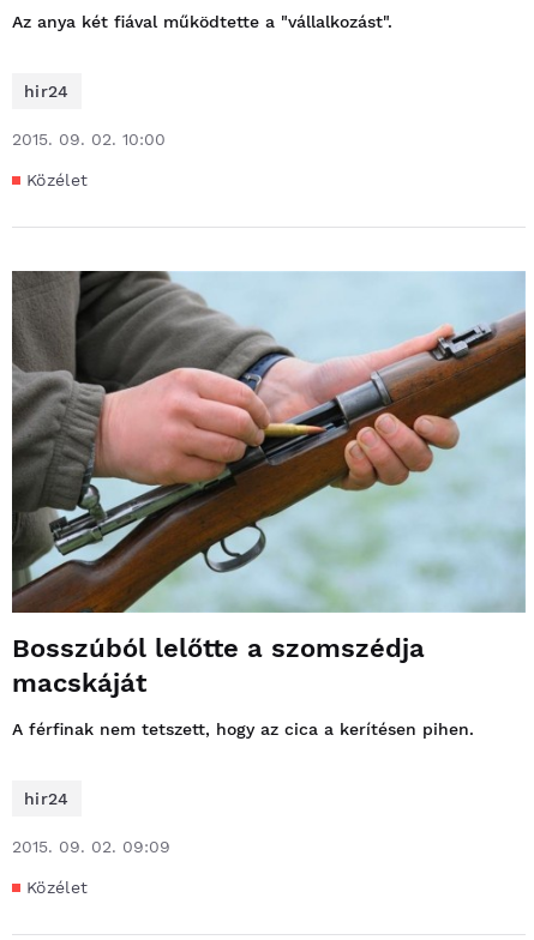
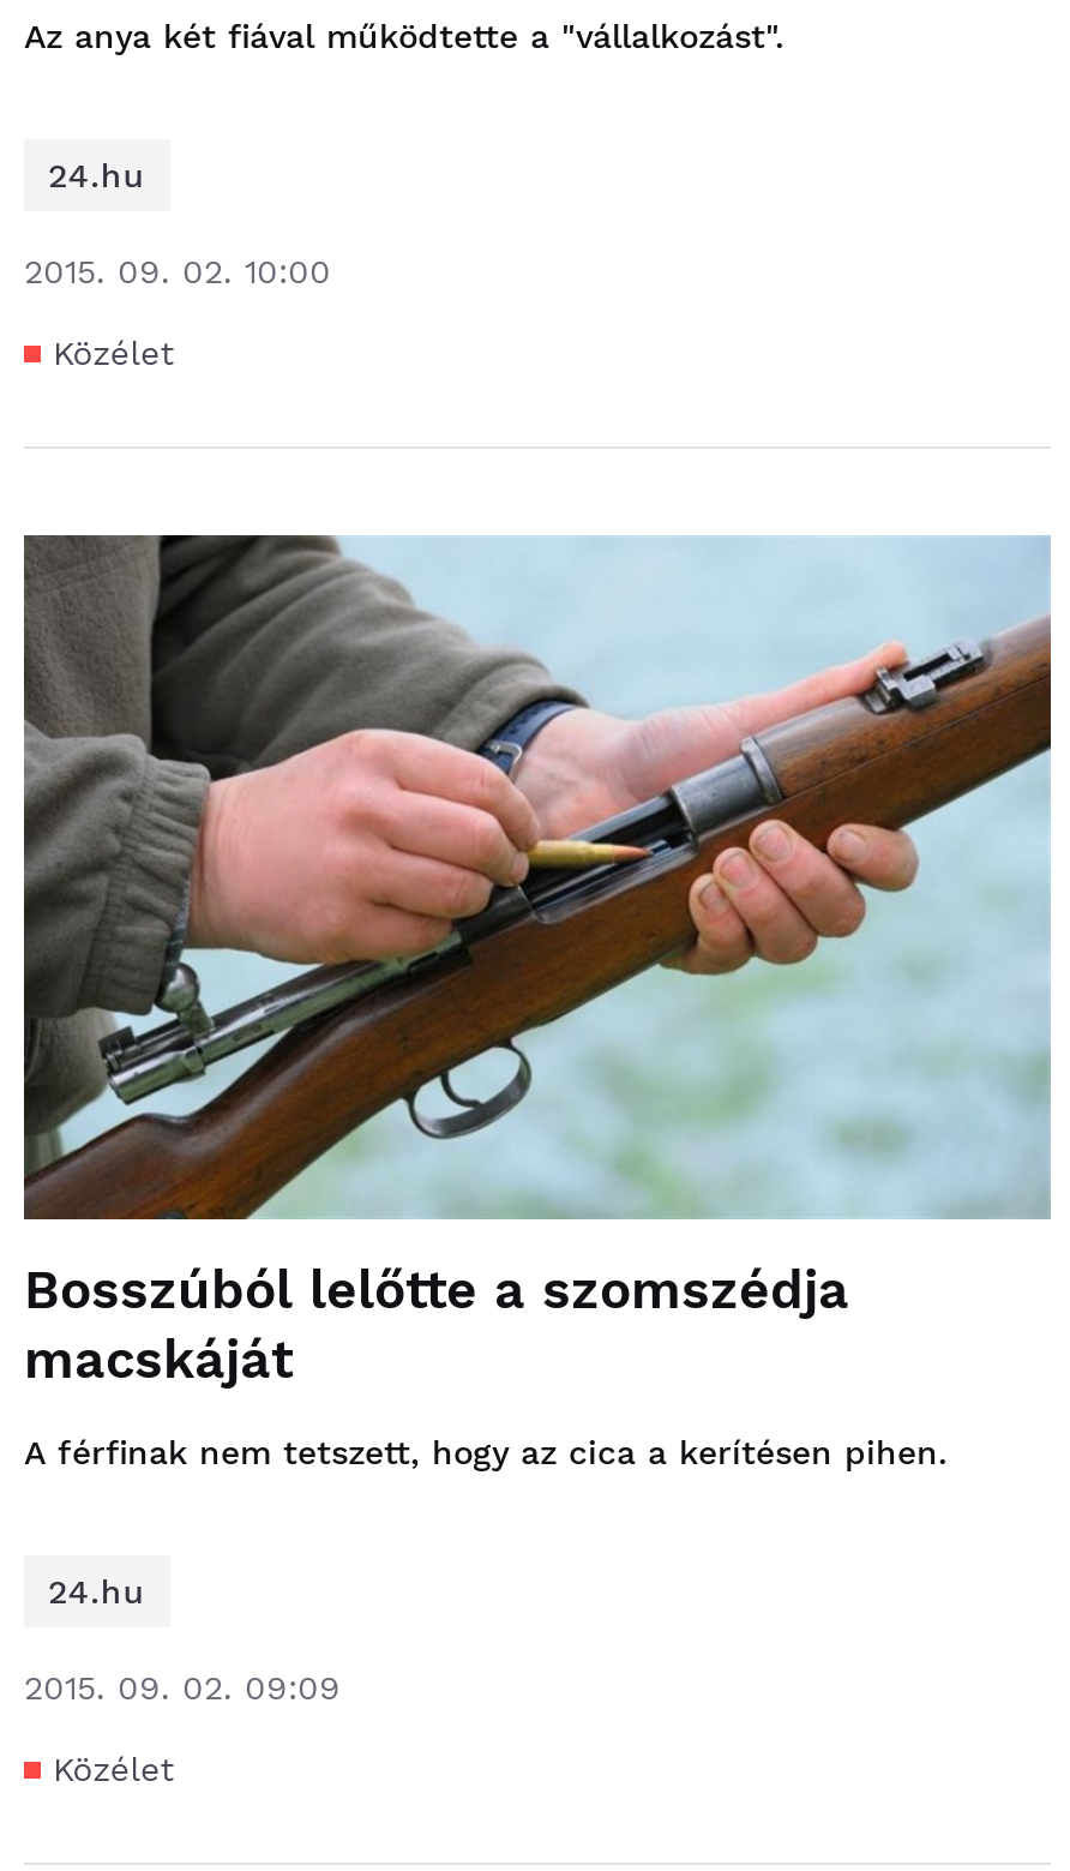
[24,82,69,101] hir24 -> [48,156,145,194] 24.hu
[24,789,69,808] hir24 -> [48,1572,145,1611] 24.hu

